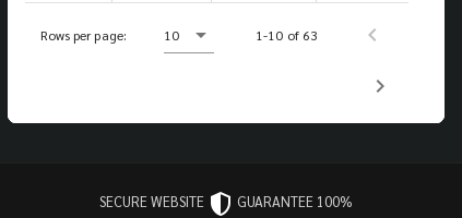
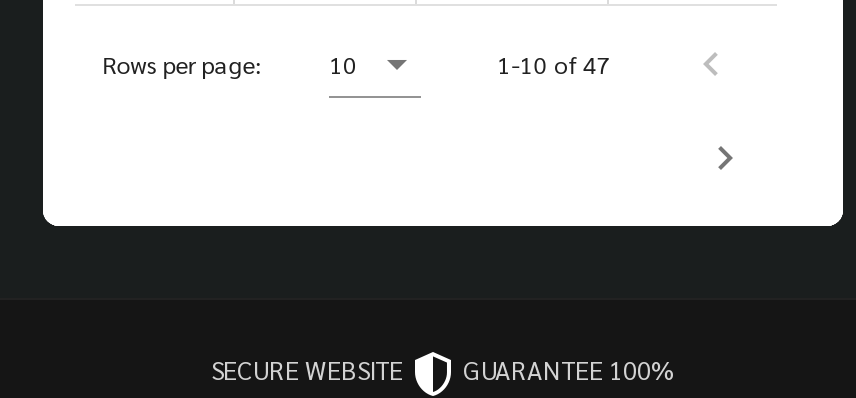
[256,26,318,43] 1-10 of 63 -> [497,48,611,80] 1-10 of 47

